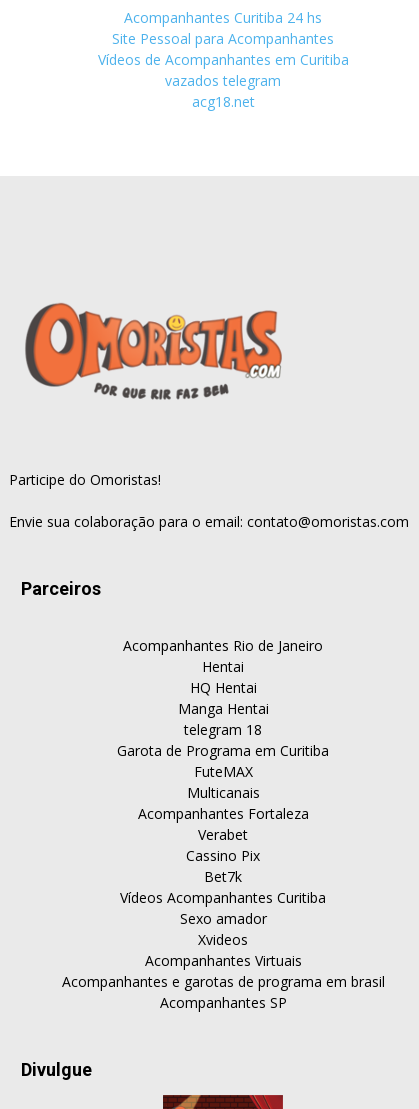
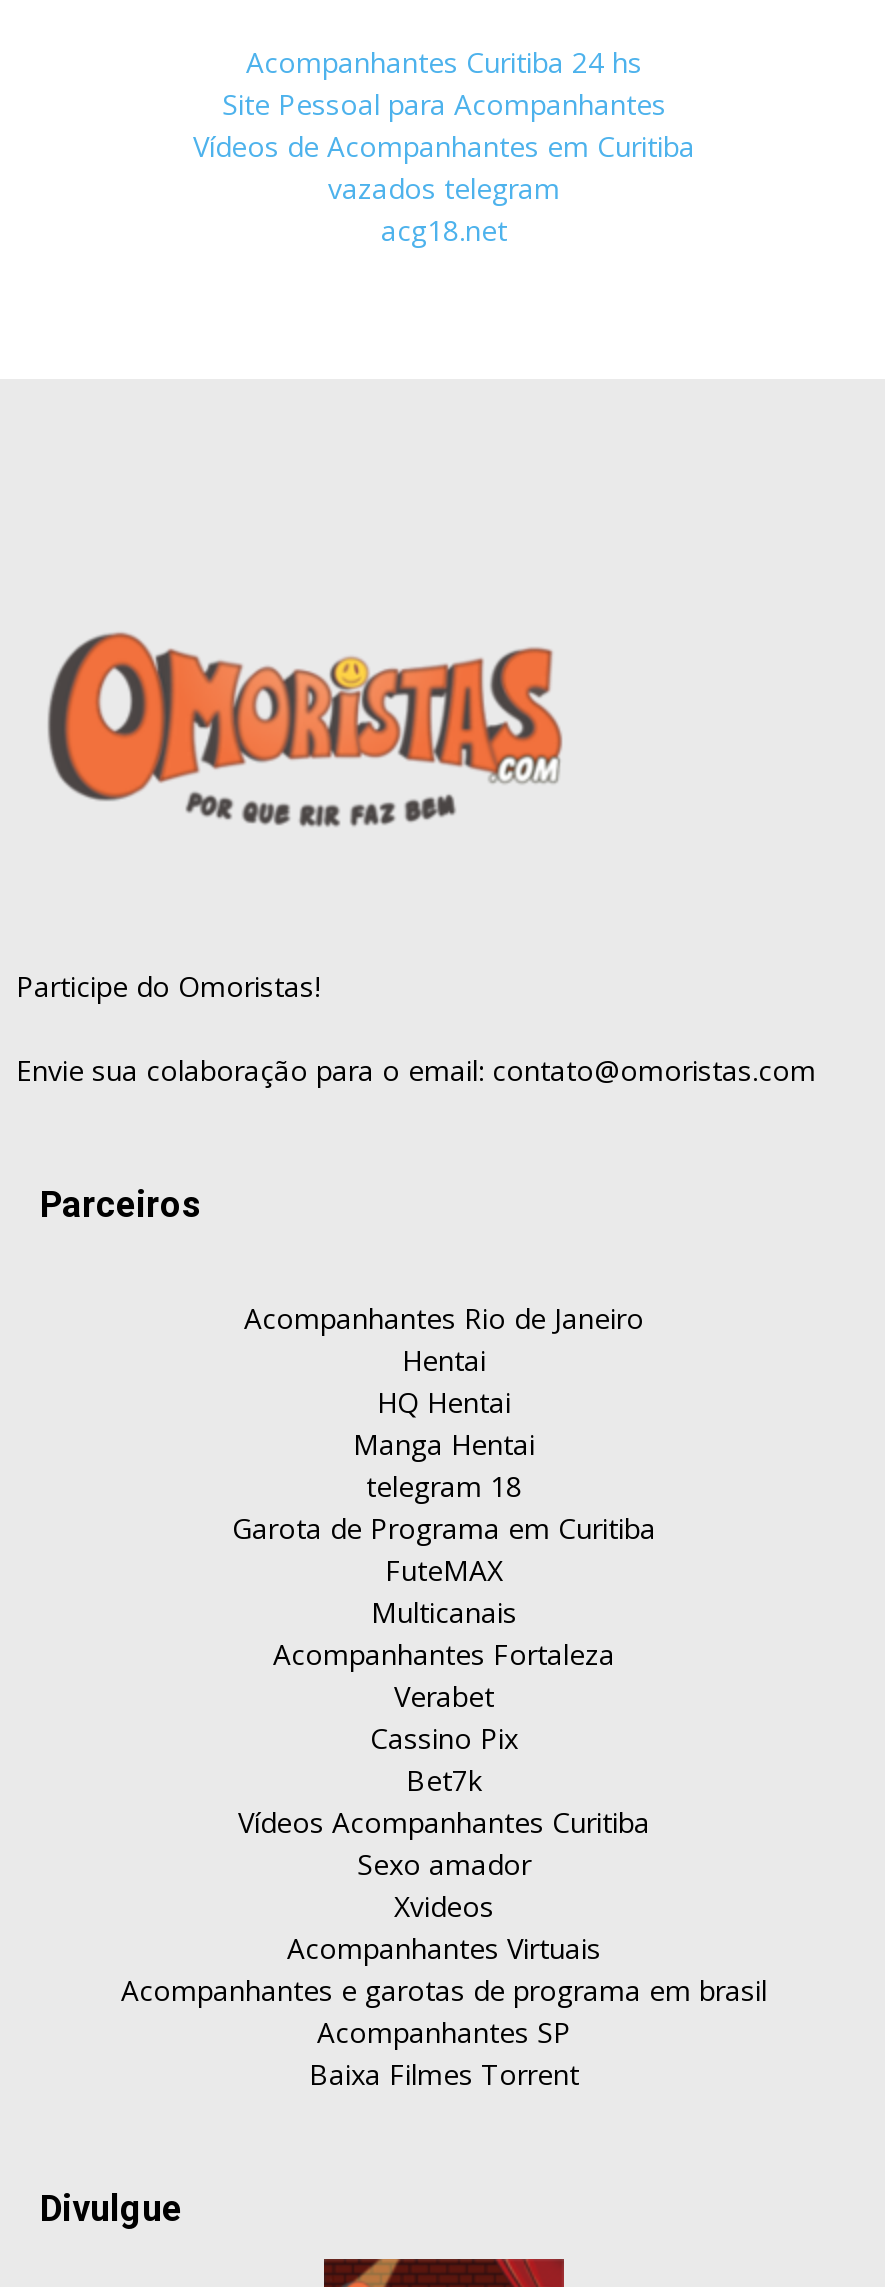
none -> [309,2055,579,2093] Baixa Filmes Torrent

